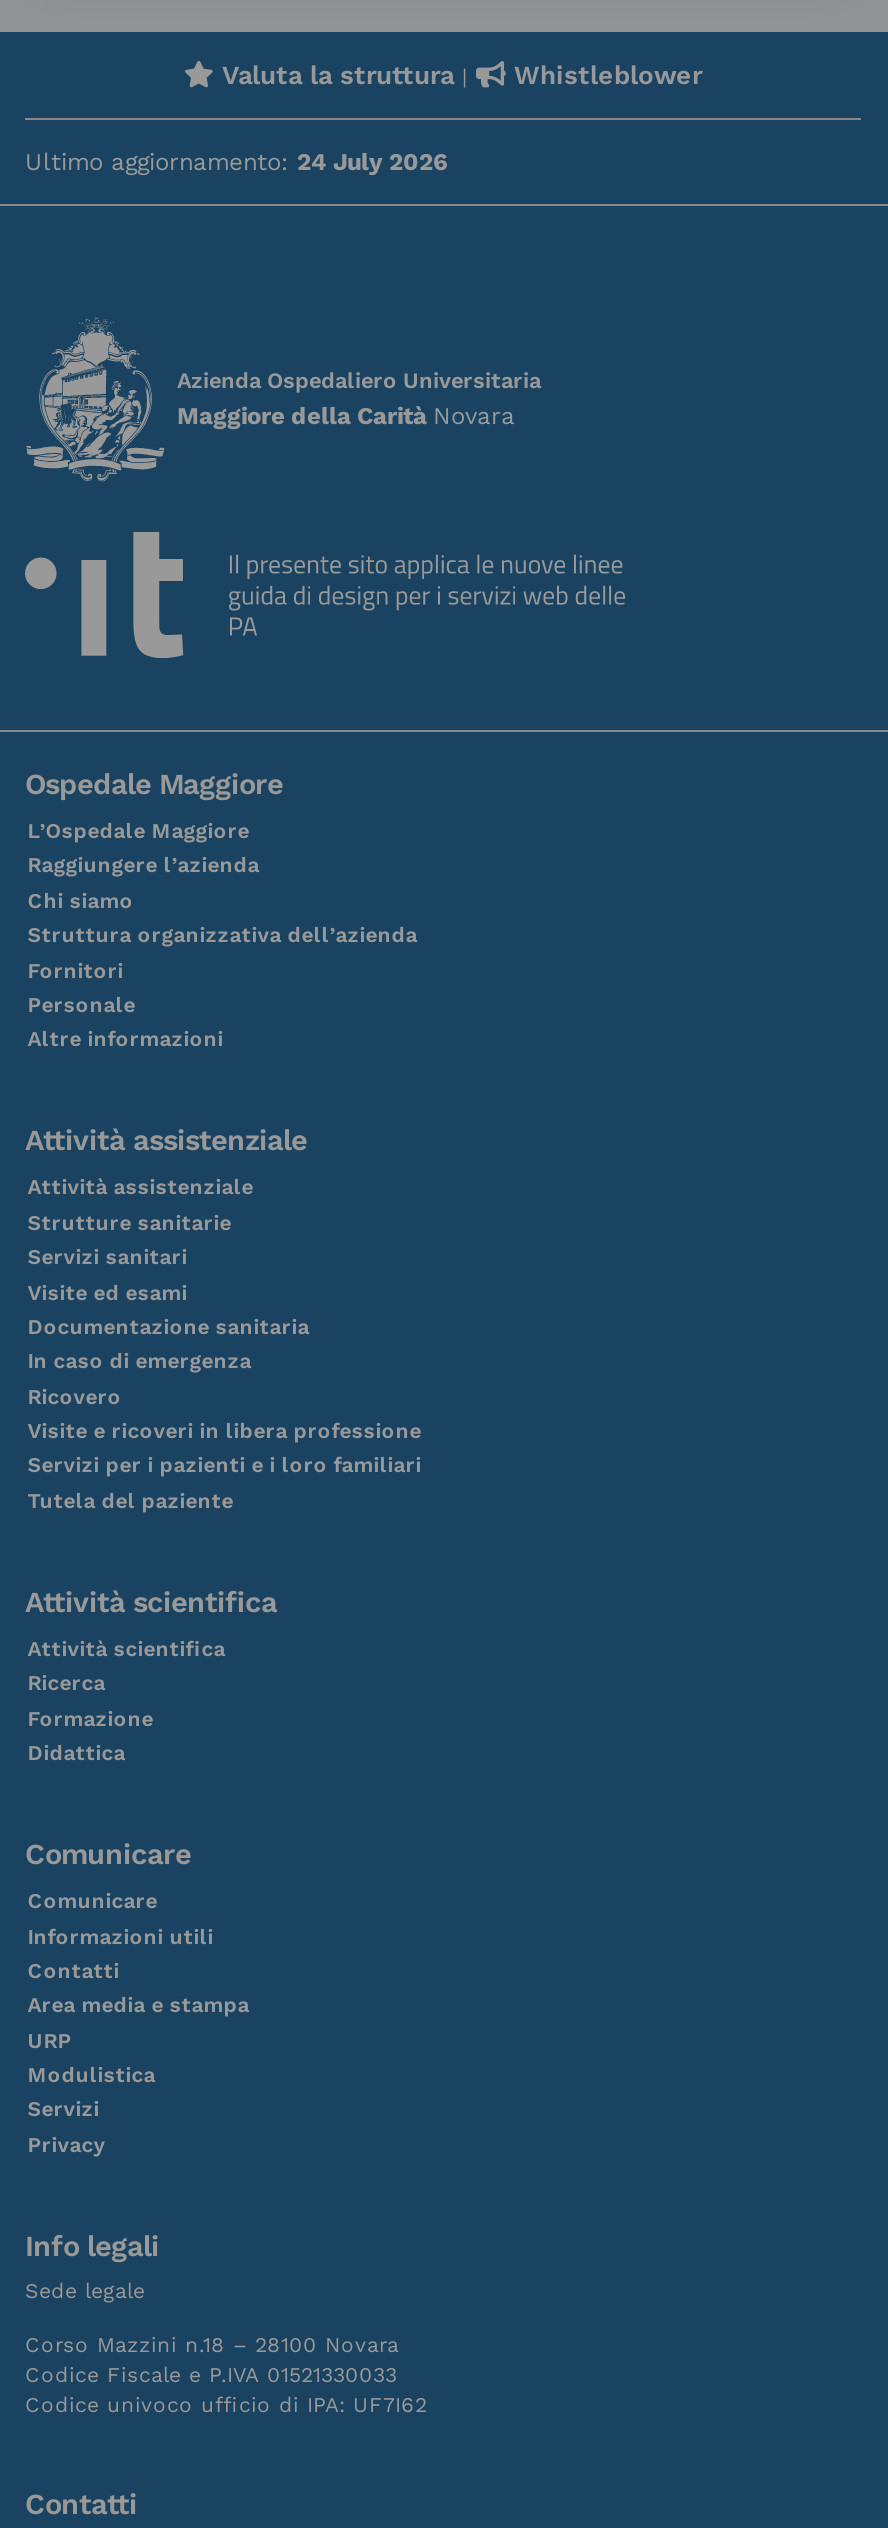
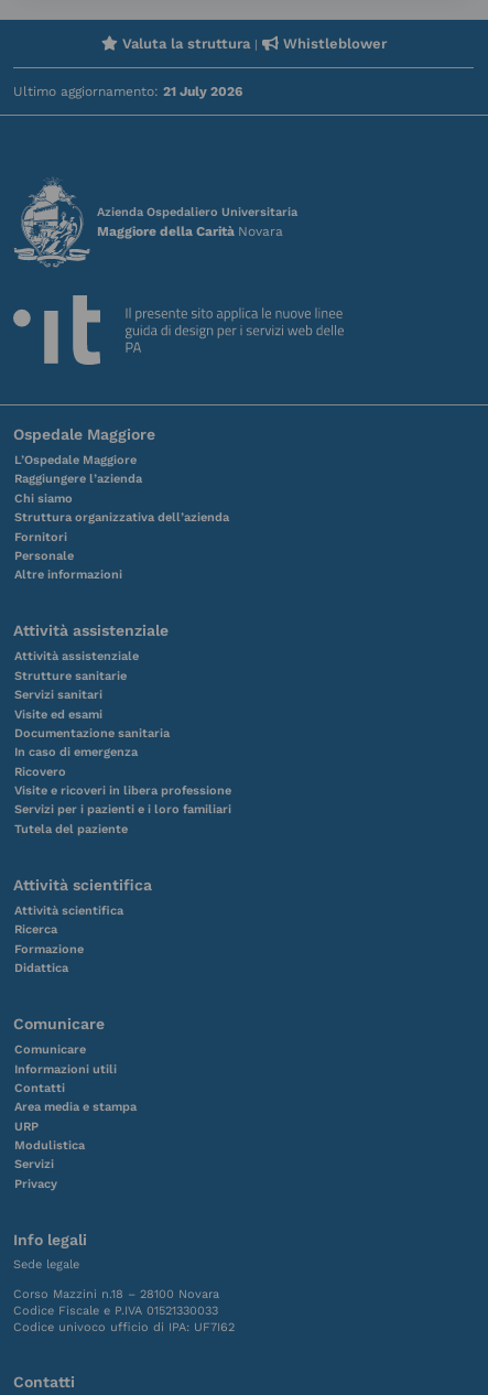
[25,148,447,176] Ultimo aggiornamento: 24 July 2026 -> [13,84,242,99] Ultimo aggiornamento: 21 July 2026

